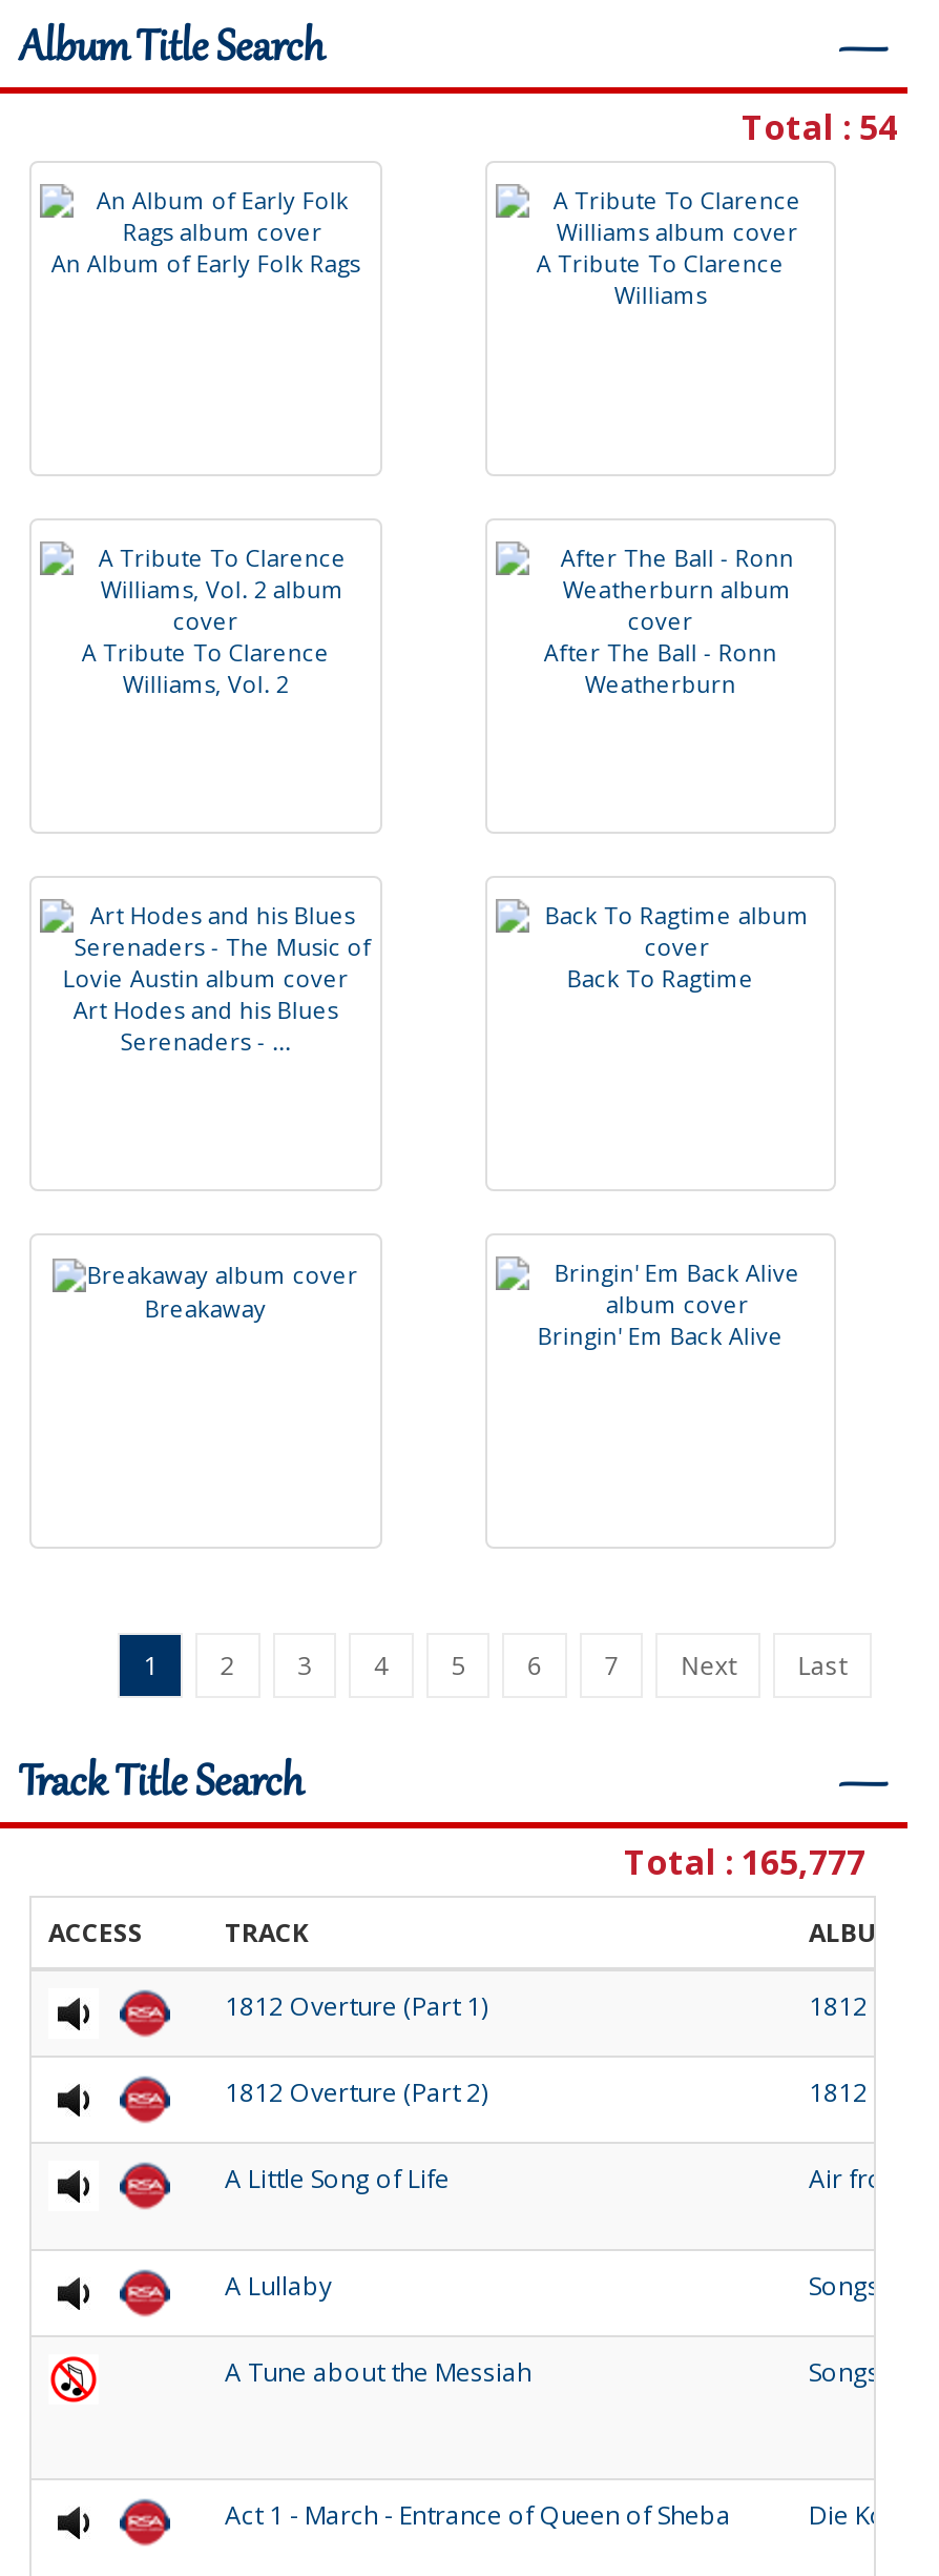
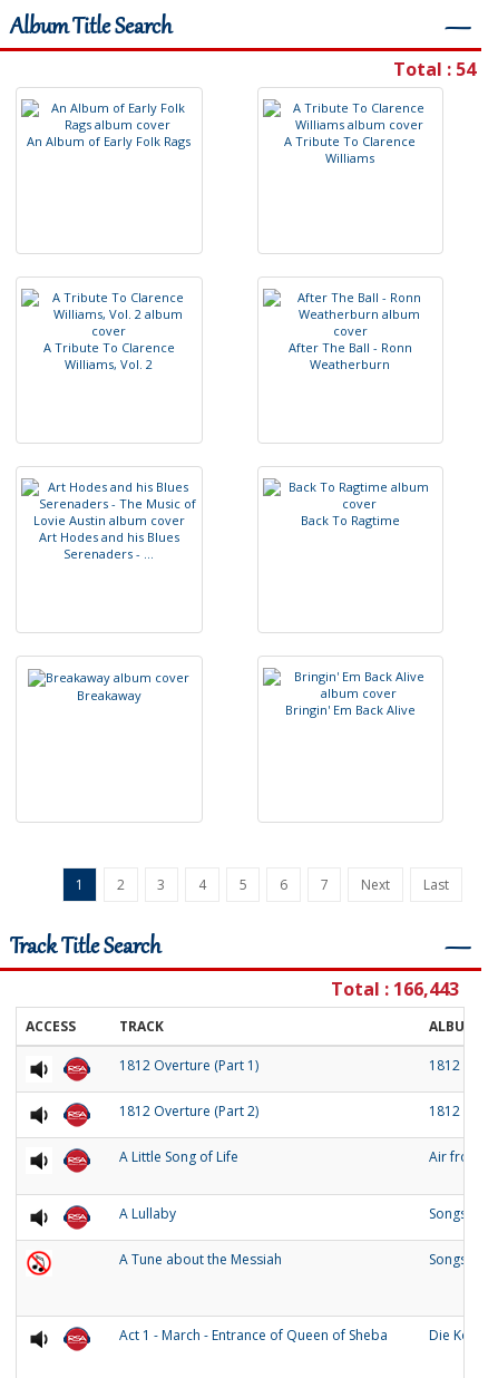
[624,1839,865,1885] Total : 165,777 -> [331,977,459,1001] Total : 166,443

